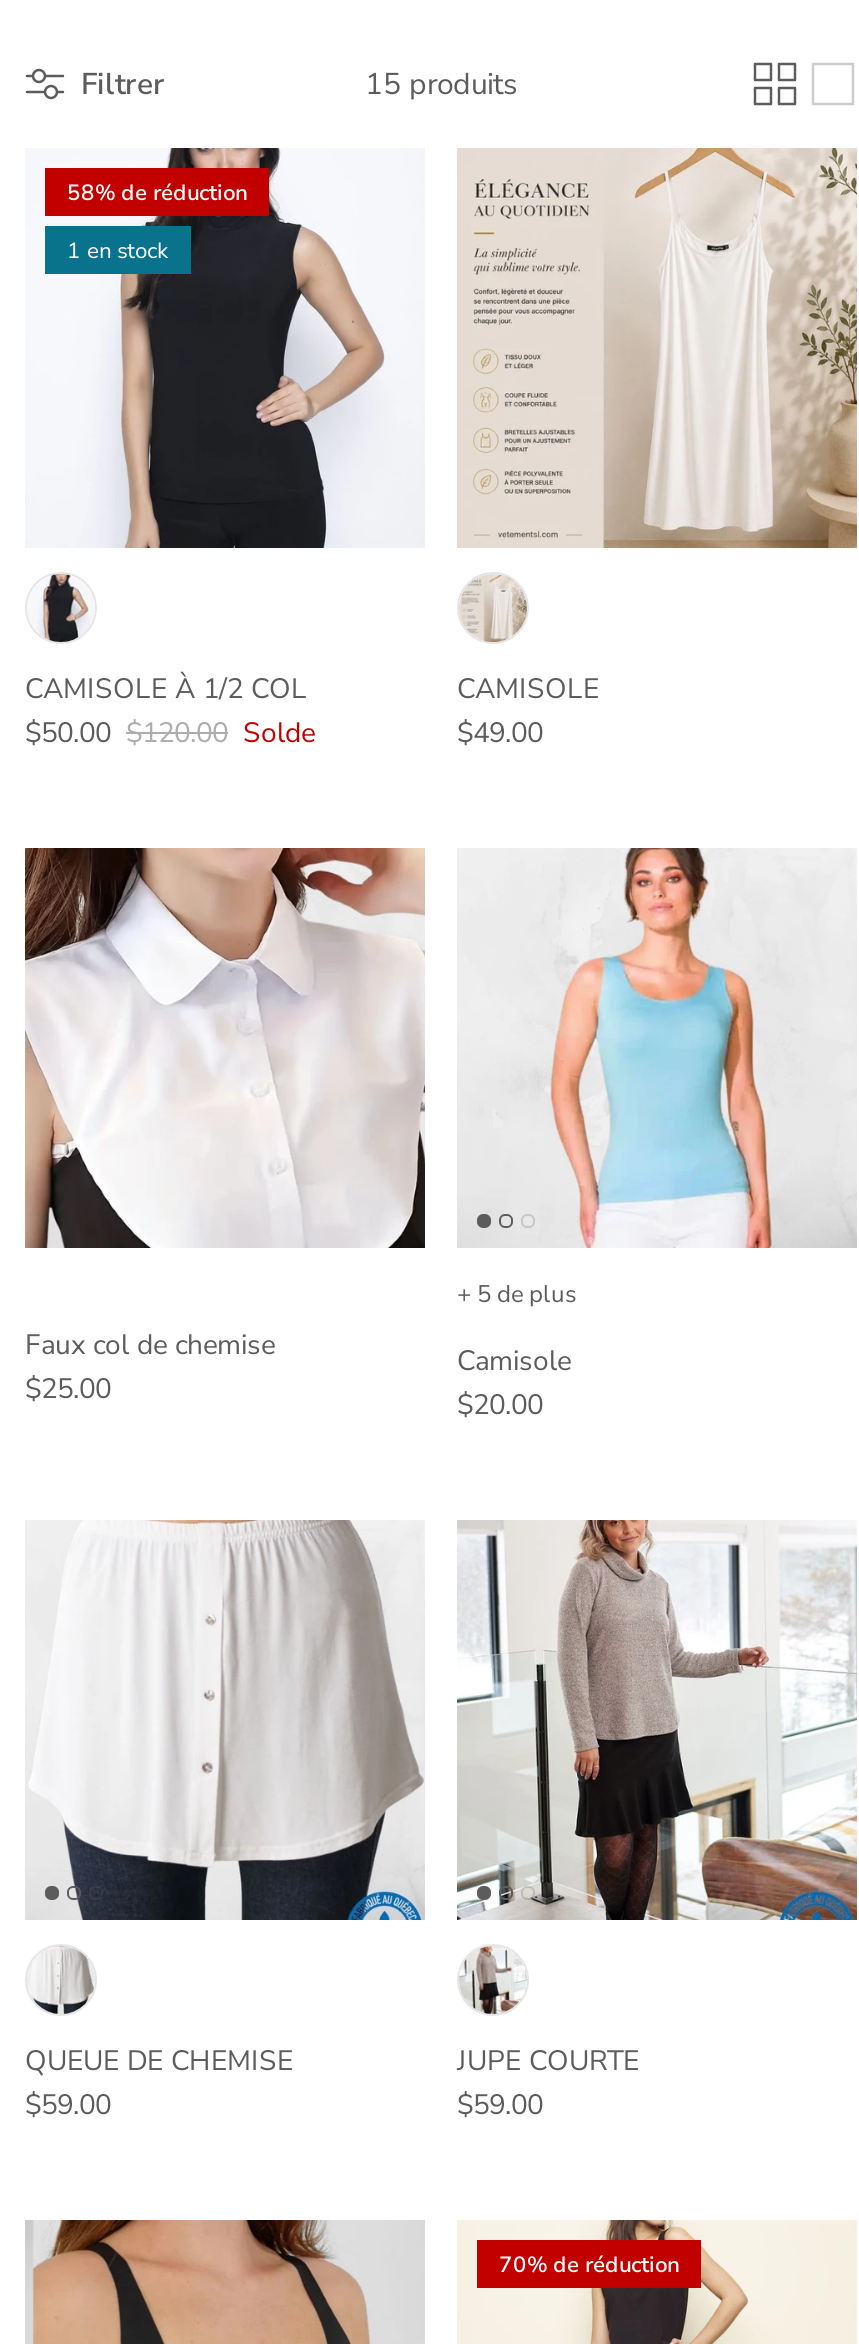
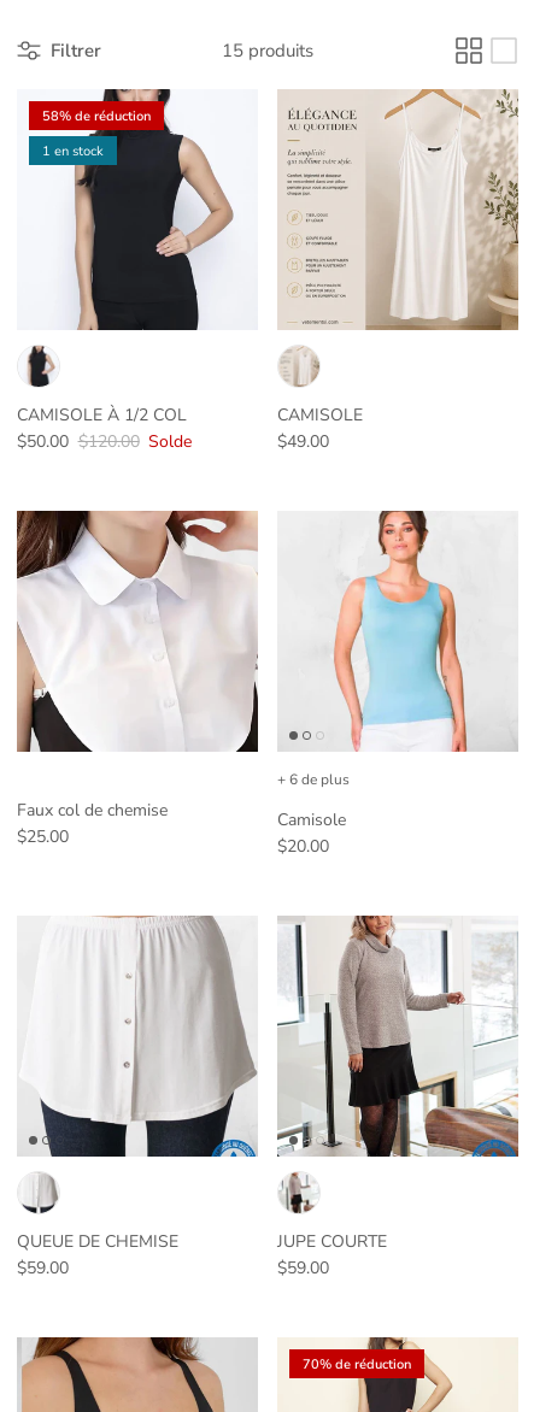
[457,1278,577,1310] + 5 de plus -> [277,770,350,789] + 6 de plus

